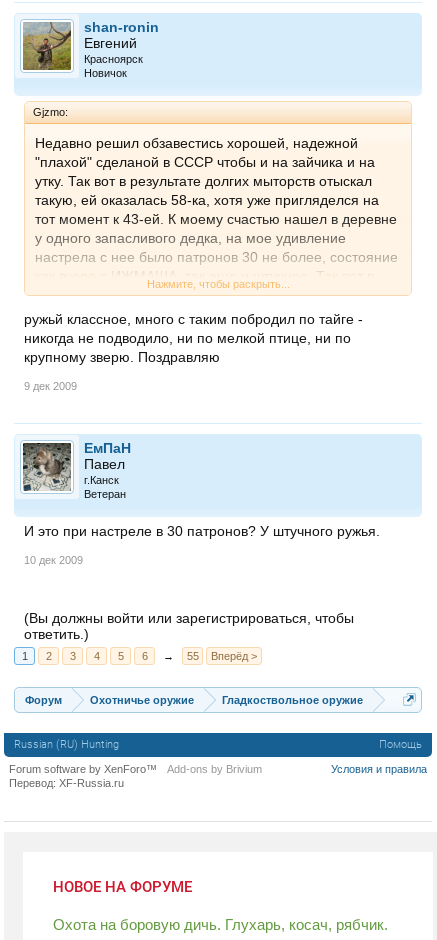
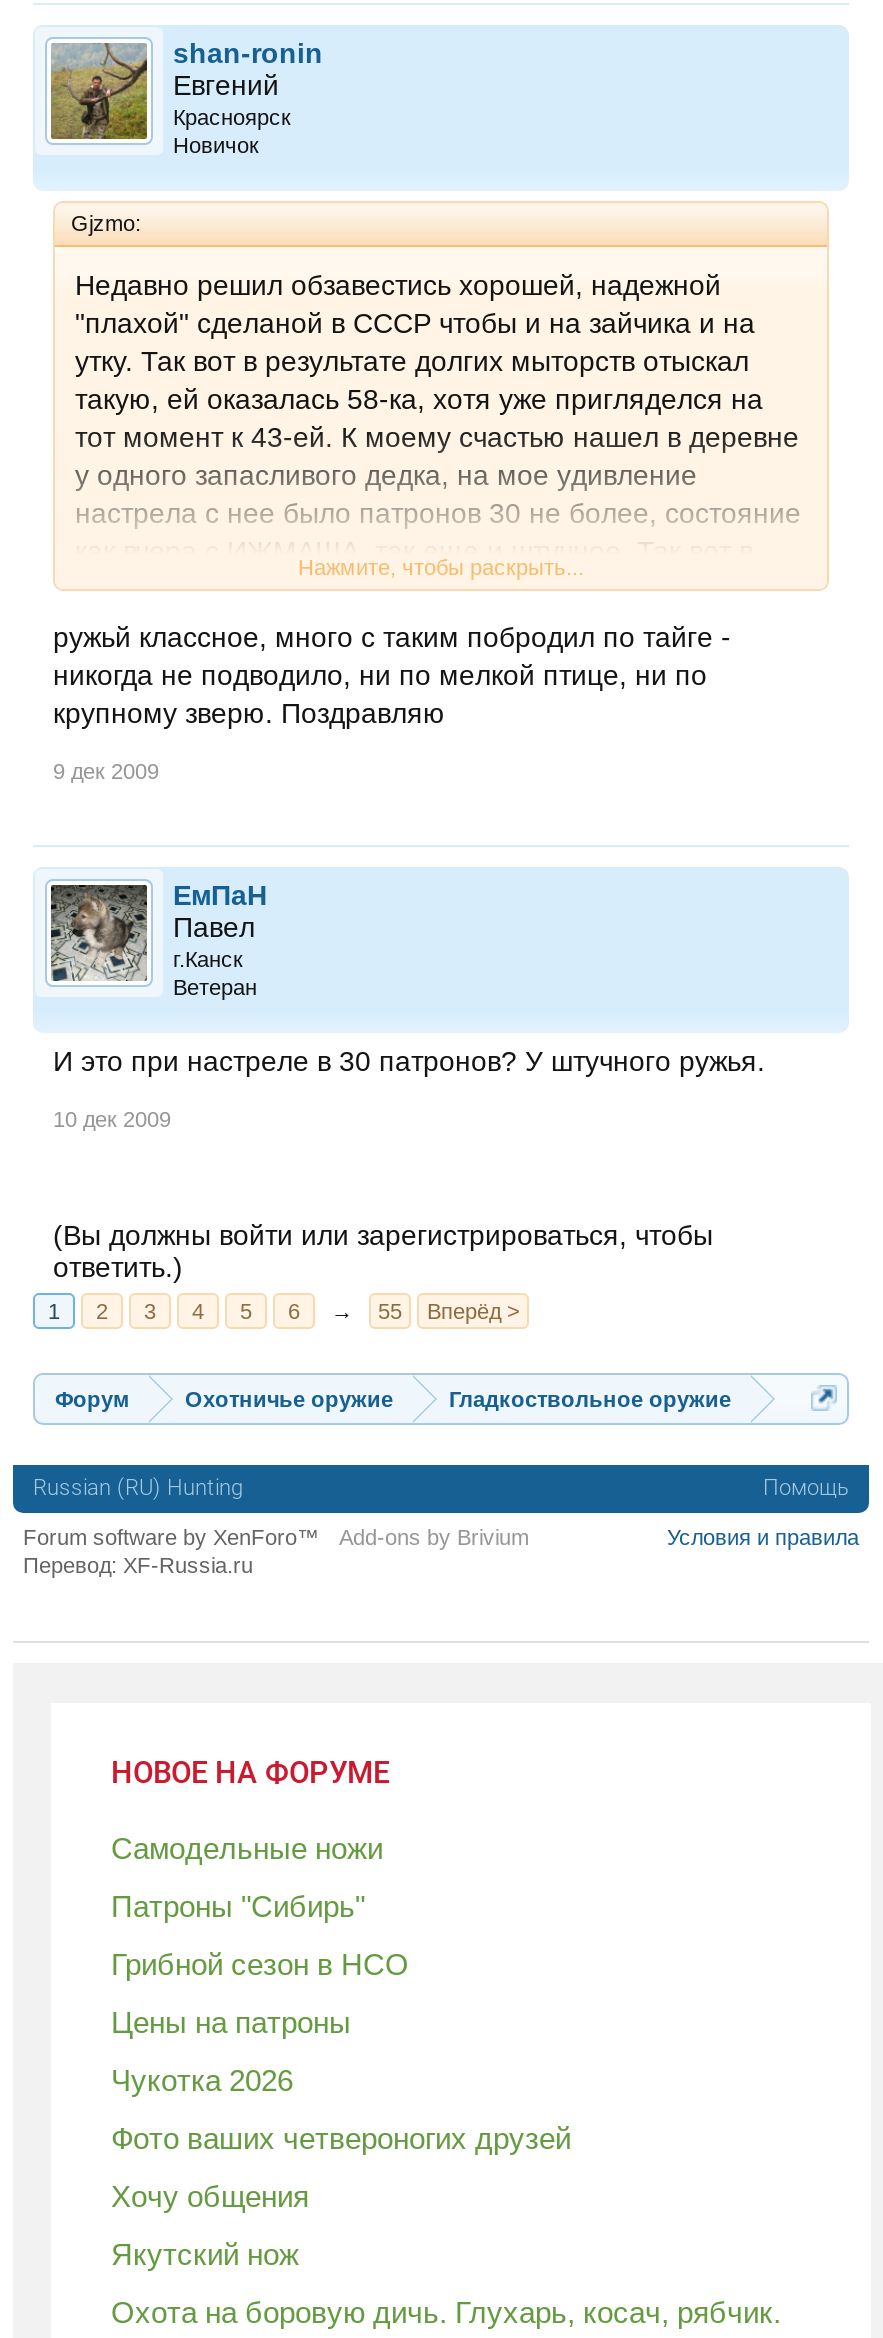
none -> [111,1830,571,2270] Самодельные ножи | Патроны "Сибирь" | Грибной сезон в НСО | Цены на патроны | Чукотка 2026 | Фото ваших четвероногих друзей | Хочу общения | Якутский нож

